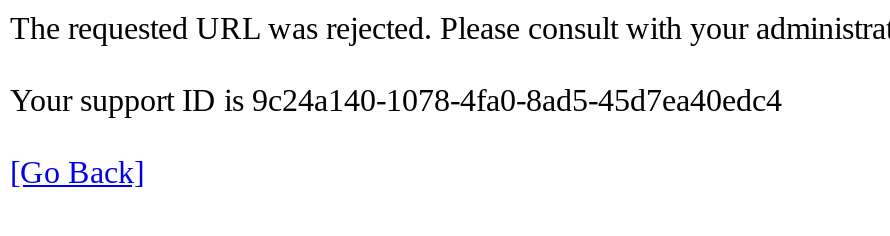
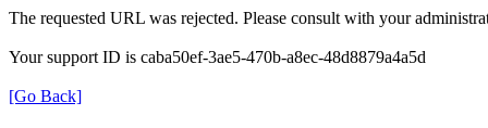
[10,83,782,117] Your support ID is 9c24a140-1078-4fa0-8ad5-45d7ea40edc4 -> [9,48,426,66] Your support ID is caba50ef-3ae5-470b-a8ec-48d8879a4a5d

